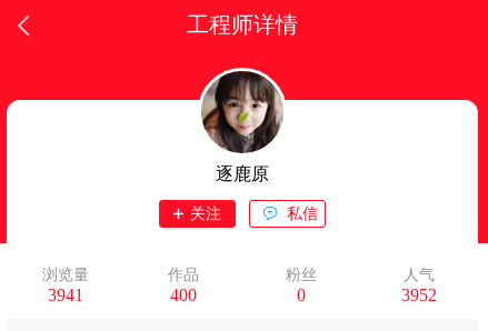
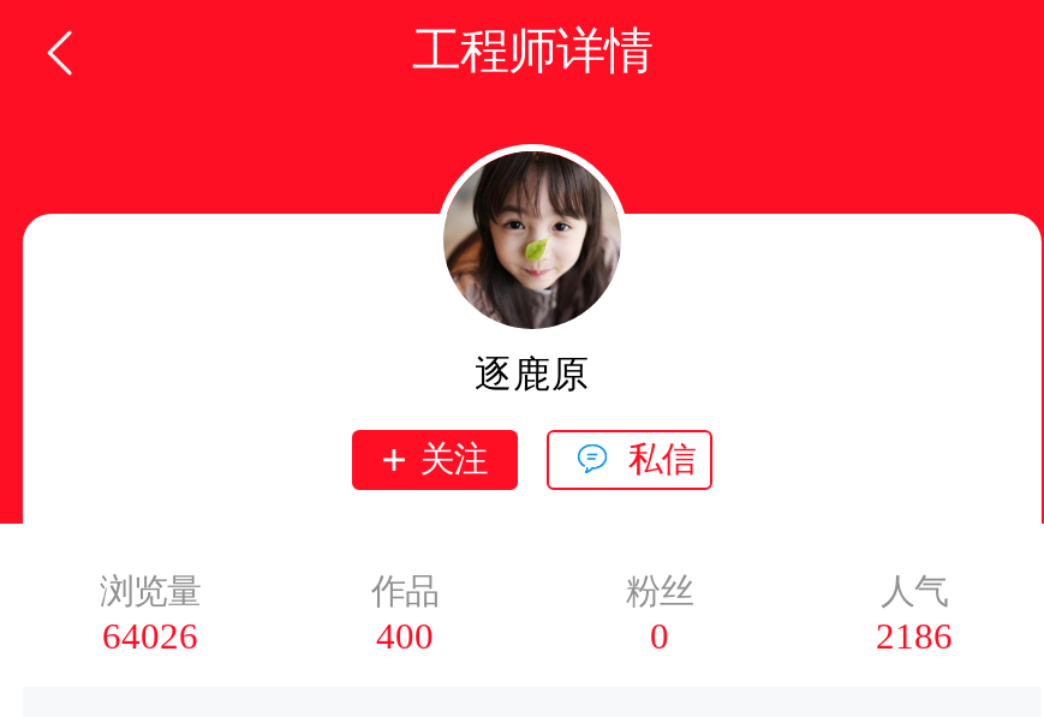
[48,285,83,304] 3941 -> [102,615,198,656] 64026
[401,285,437,304] 3952 -> [876,615,953,656] 2186

